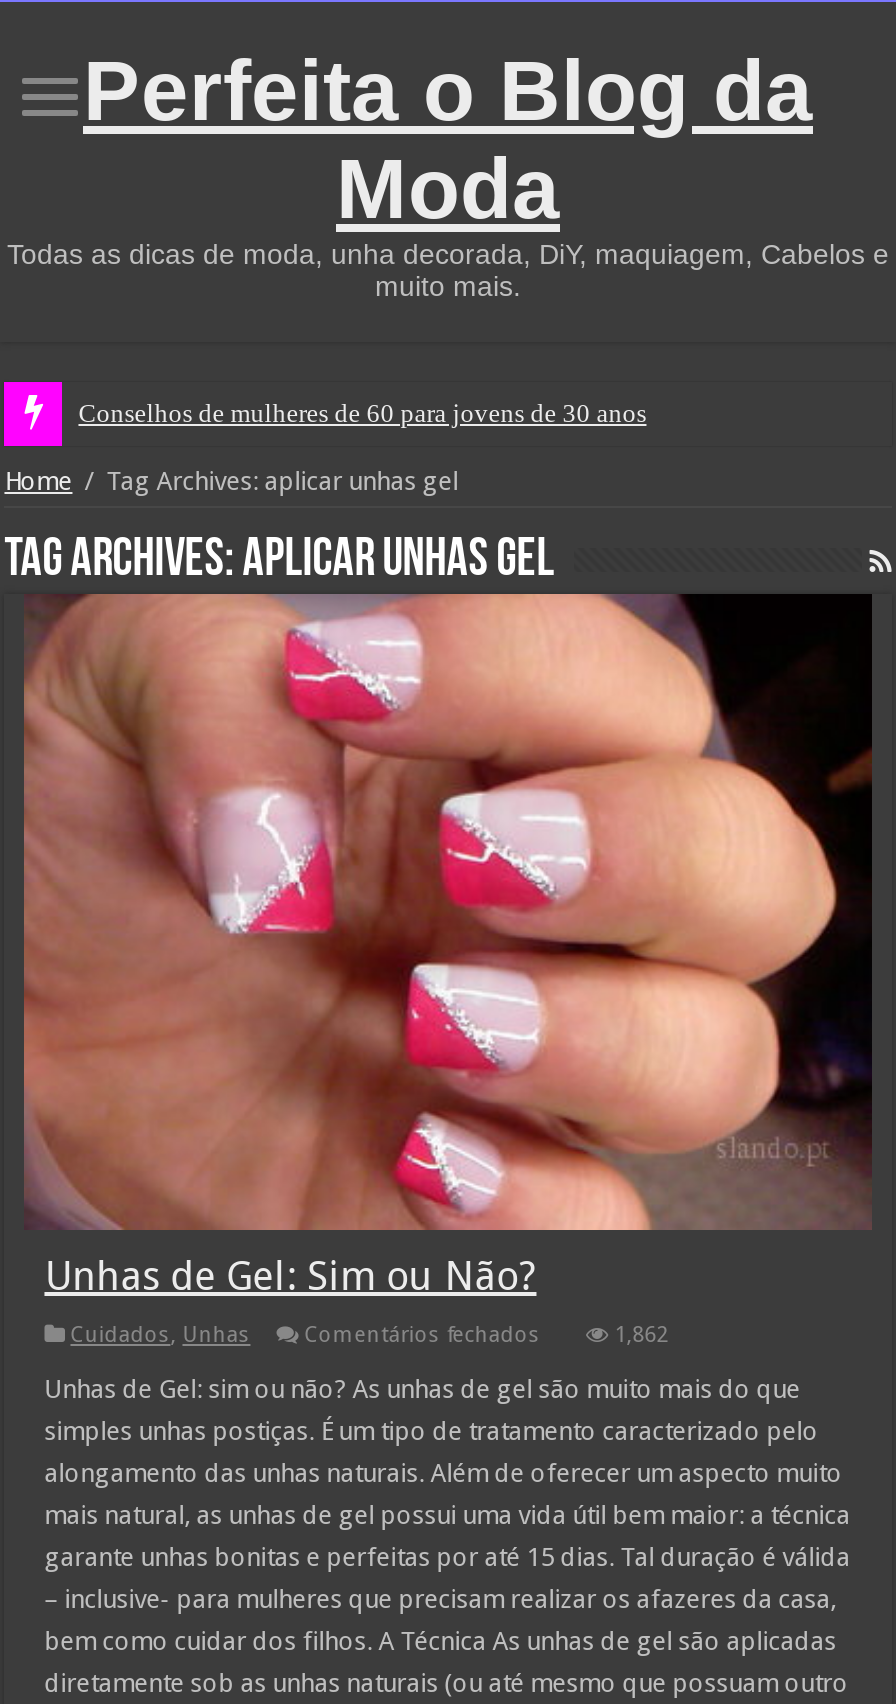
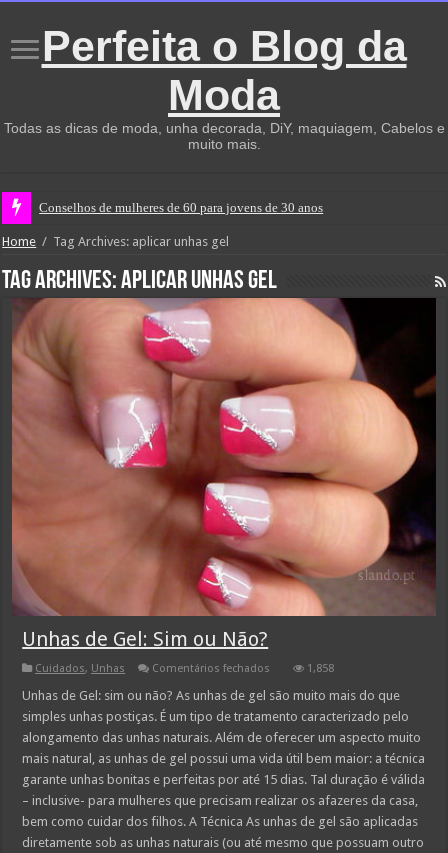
[614,1321,668,1347] 1,862 -> [307,662,334,675] 1,858

